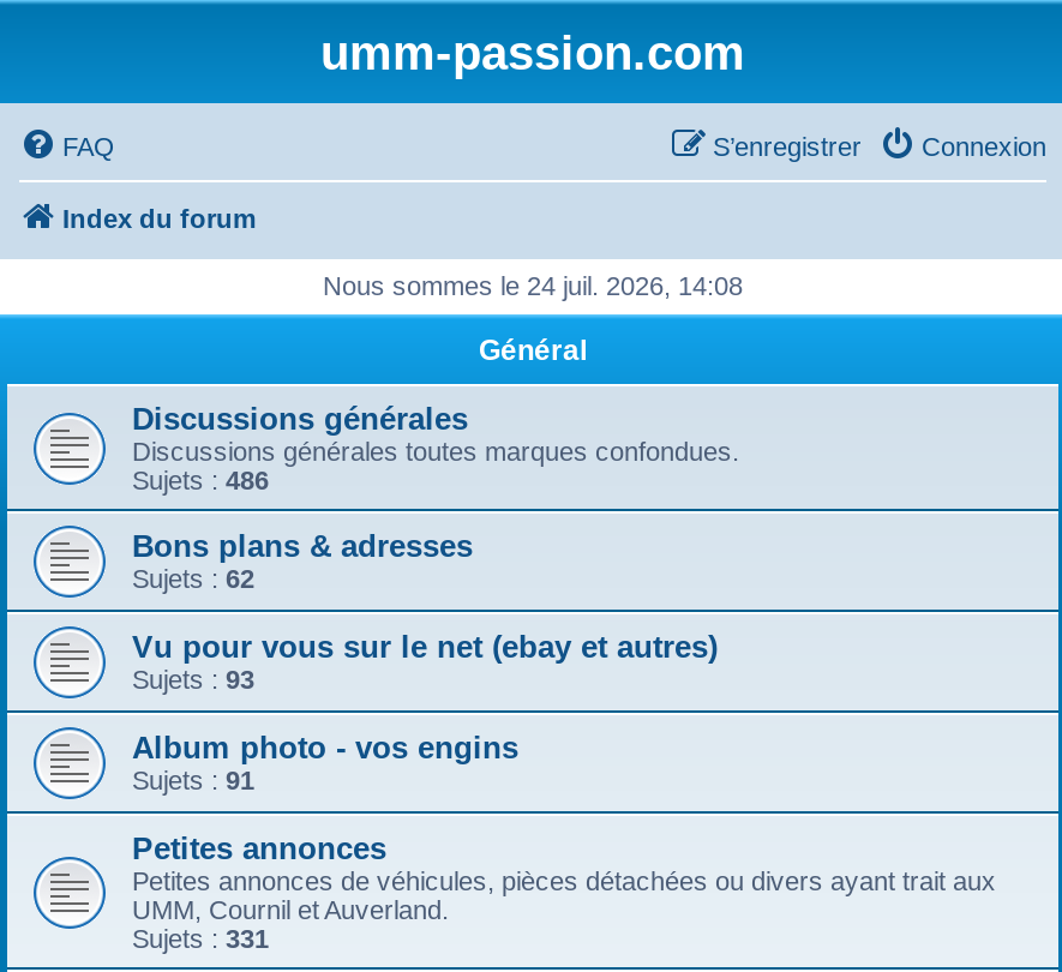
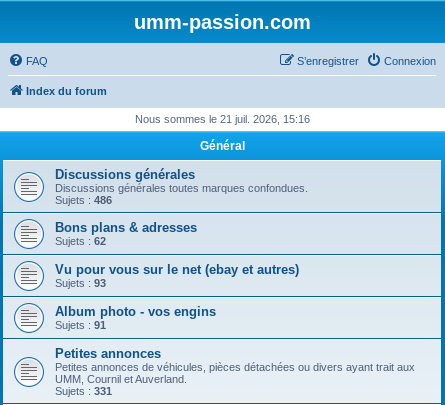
[323,271,743,300] Nous sommes le 24 juil. 2026, 14:08 -> [134,113,309,125] Nous sommes le 21 juil. 2026, 15:16

